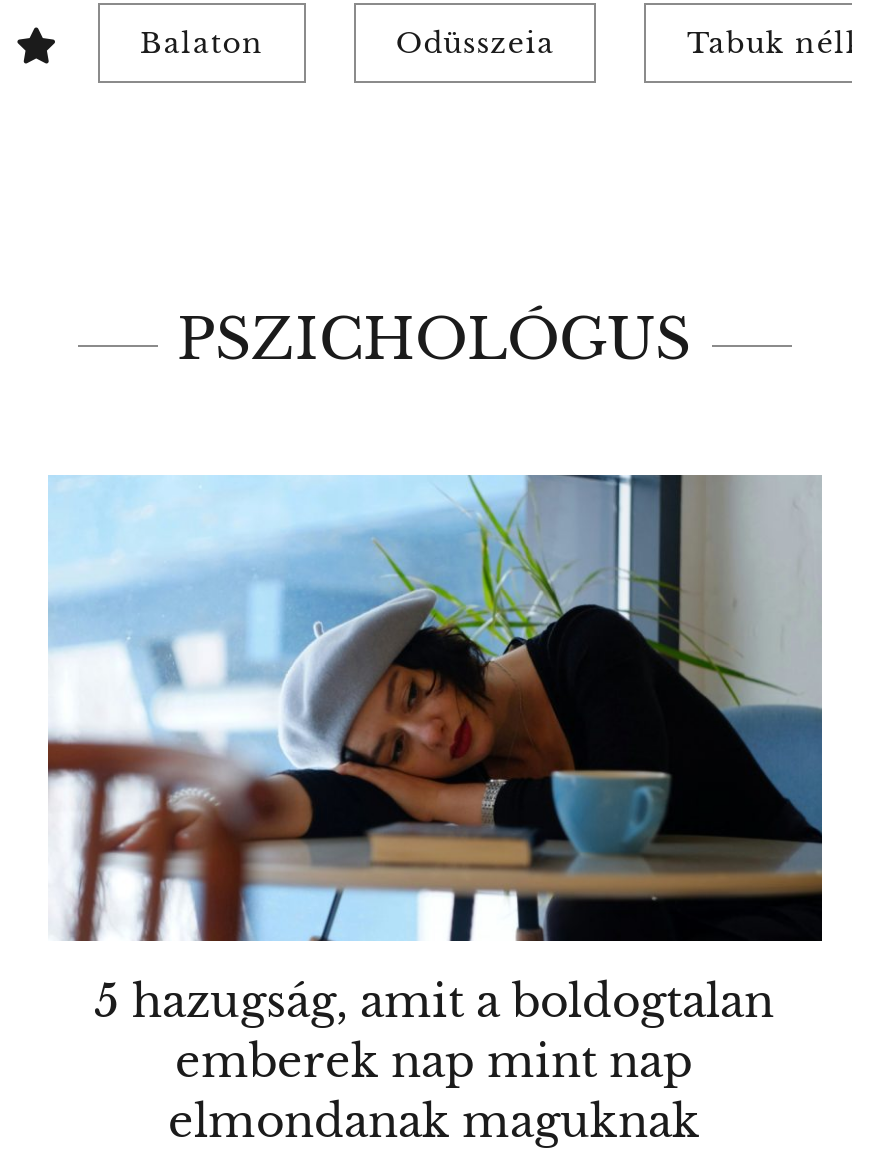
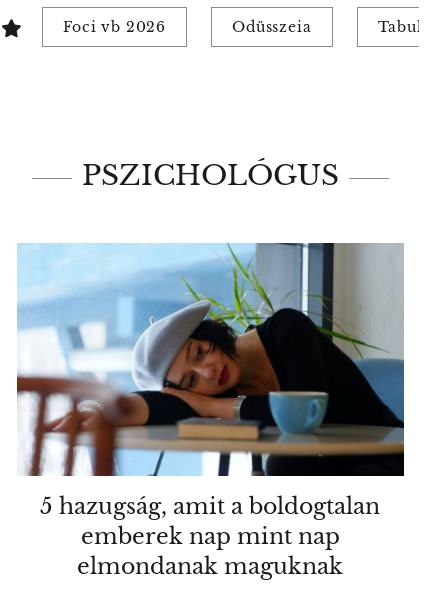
[140,25,264,61] Balaton -> [63,18,166,36] Foci vb 2026

